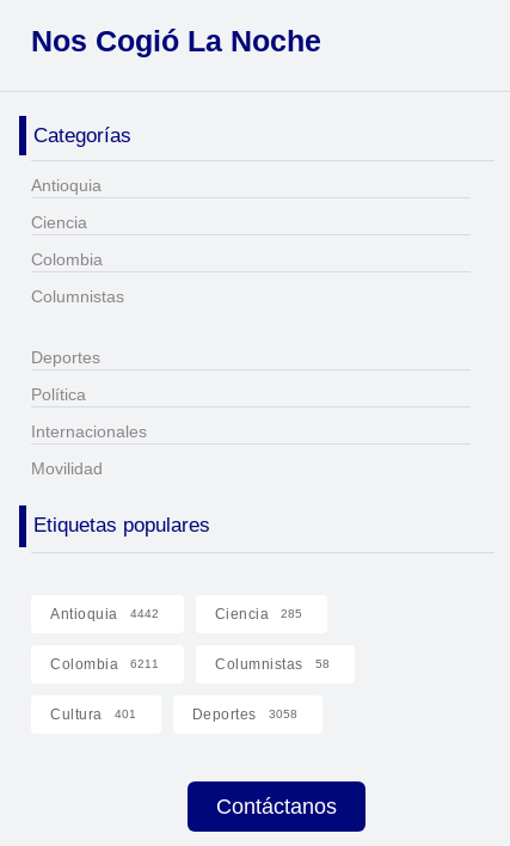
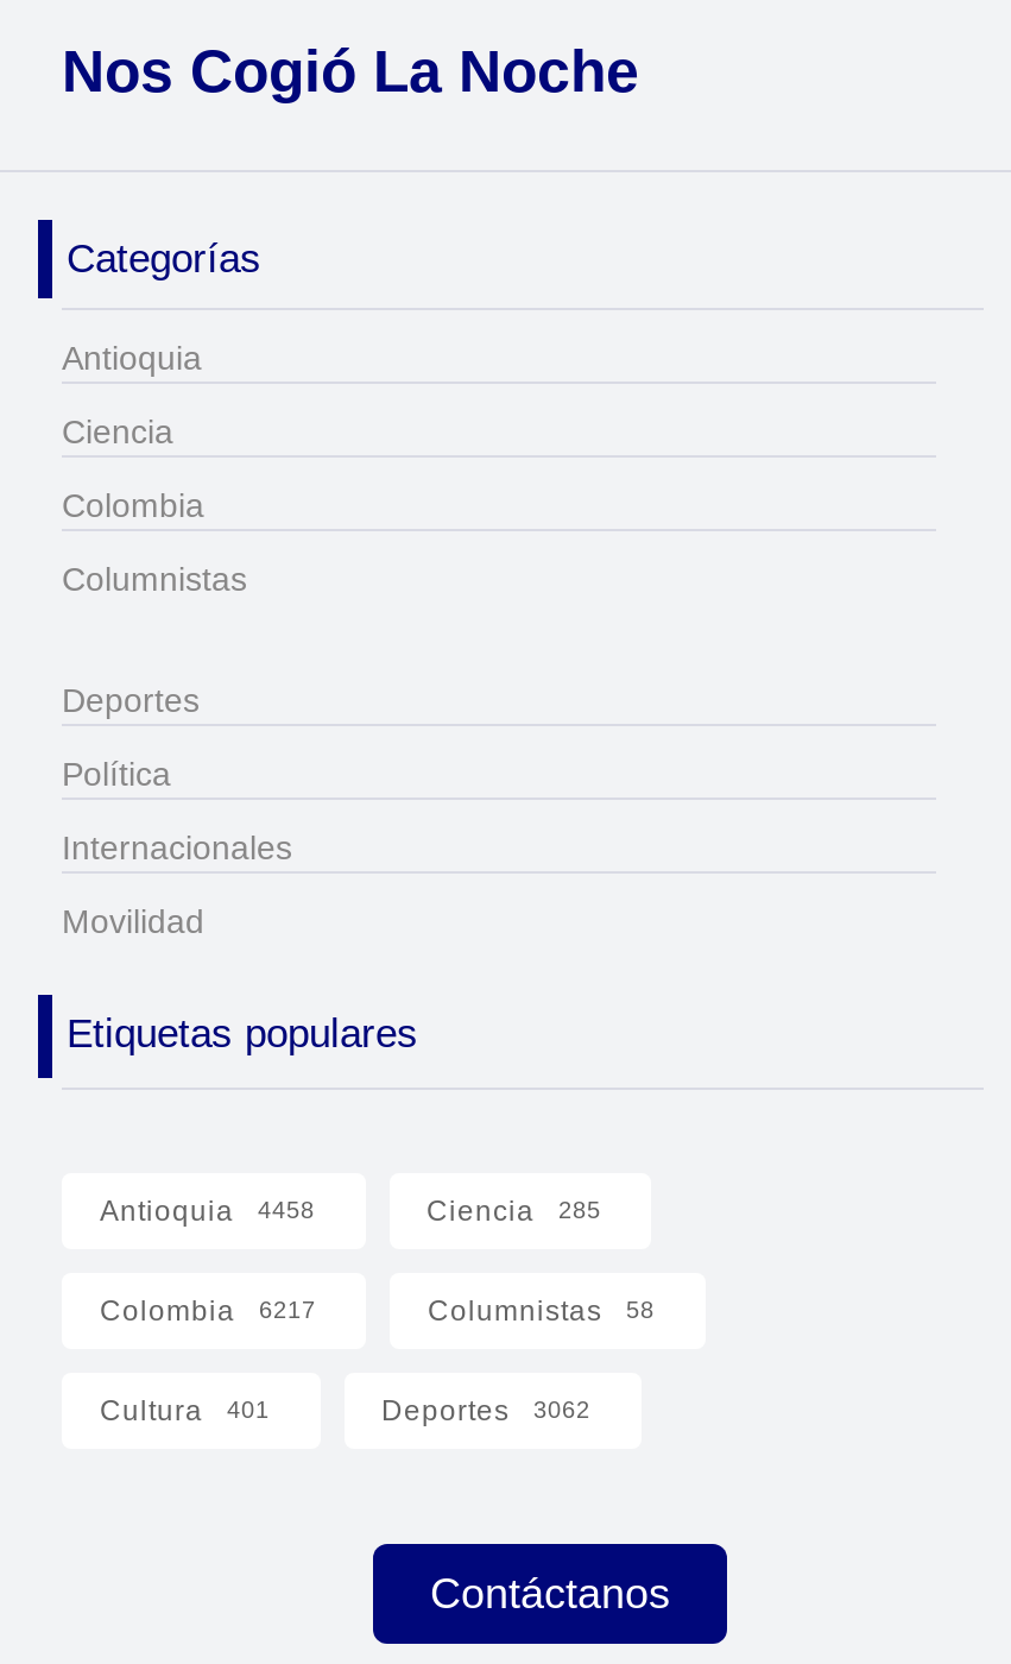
[50,606,158,623] Antioquia 4442 -> [100,1195,315,1228] Antioquia 4458
[50,656,159,673] Colombia 6211 -> [100,1295,316,1328] Colombia 6217
[192,706,297,723] Deportes 3058 -> [381,1394,590,1428] Deportes 3062

